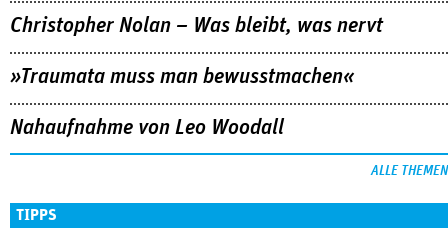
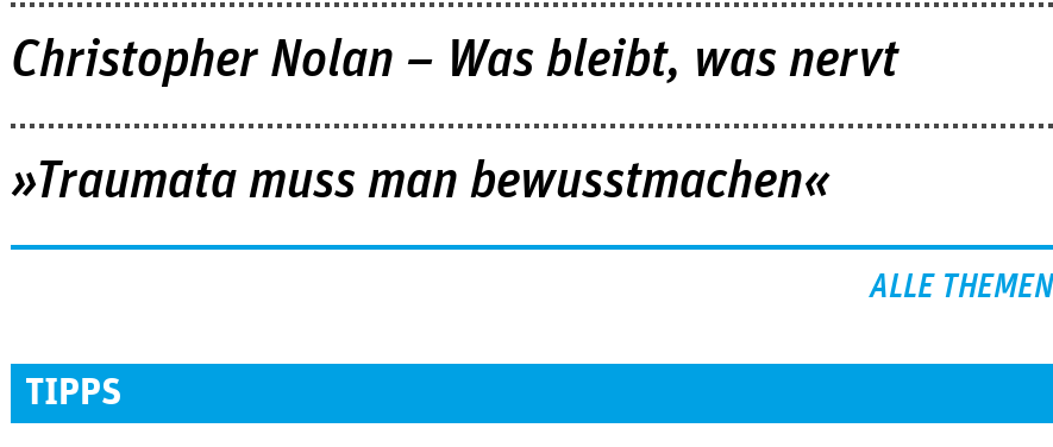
[10,117,284,139] Nahaufnahme von Leo Woodall -> none

